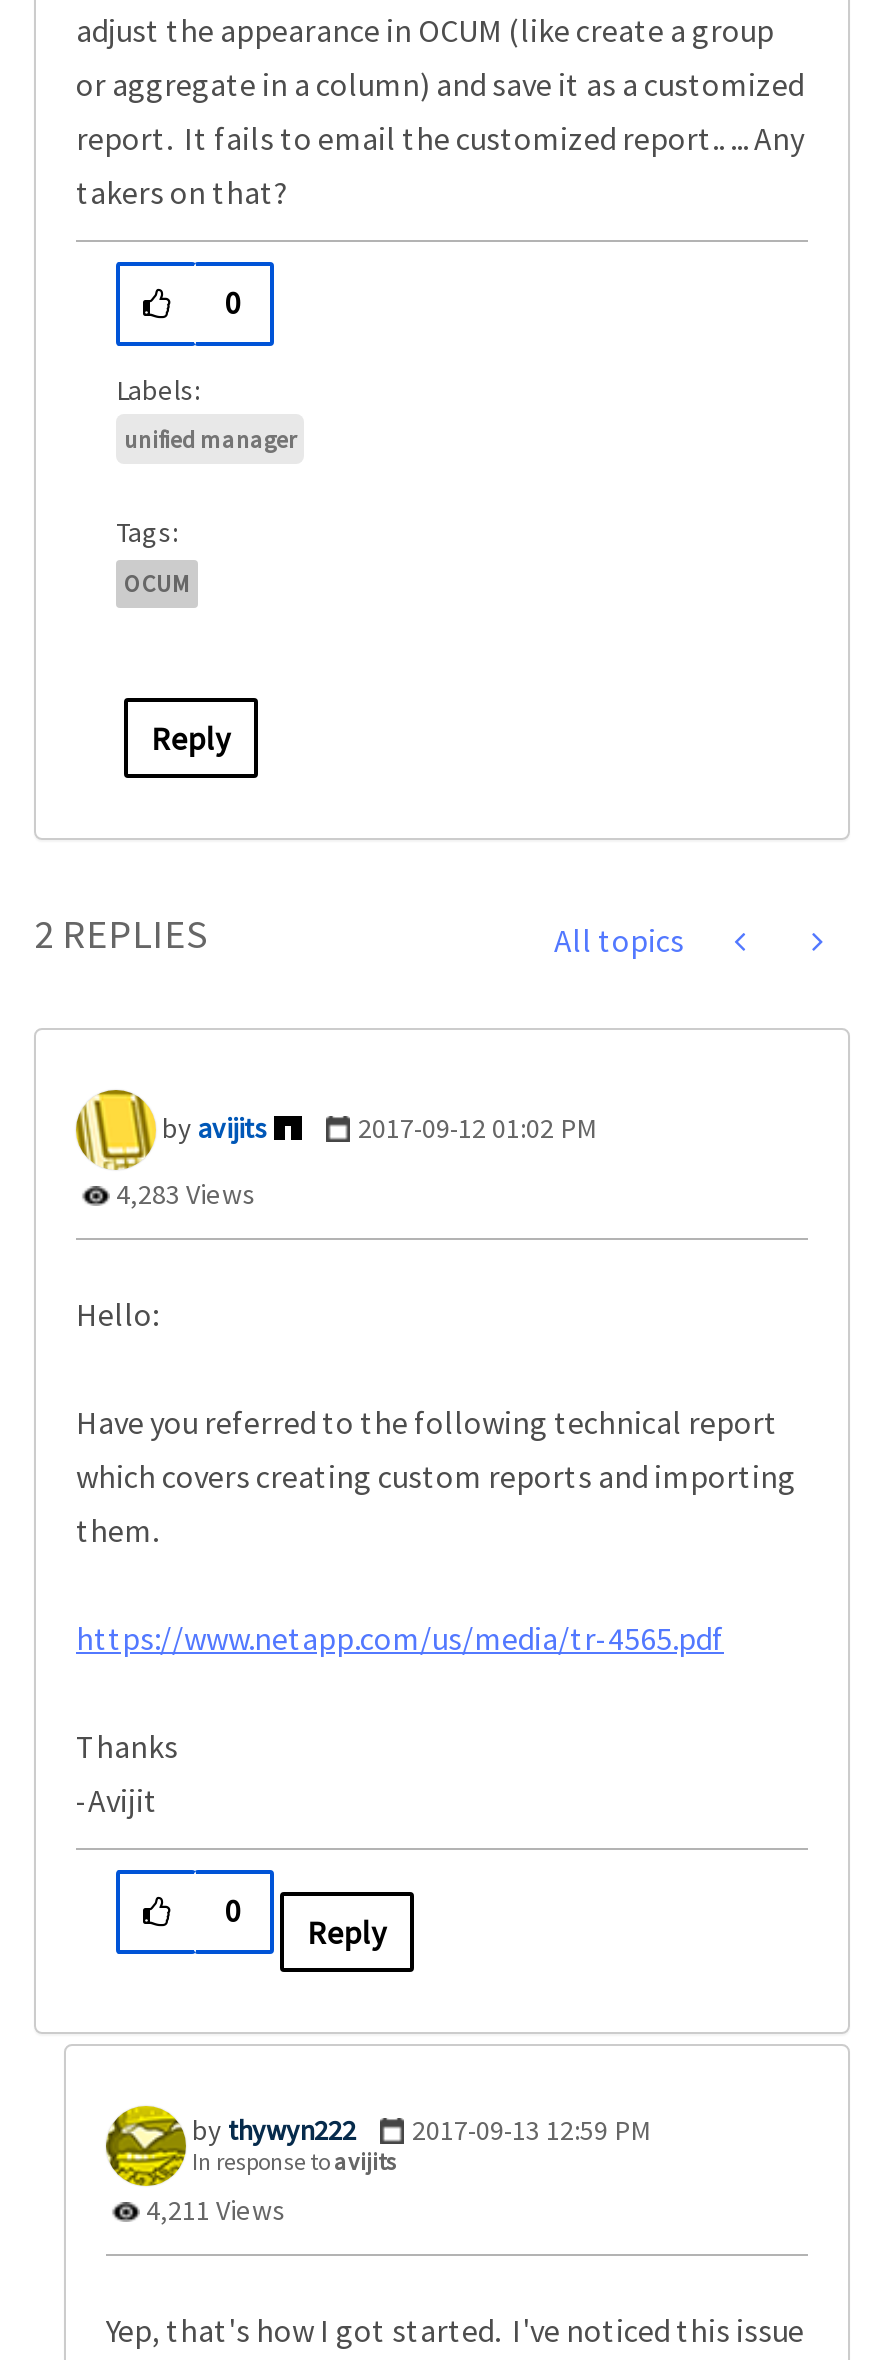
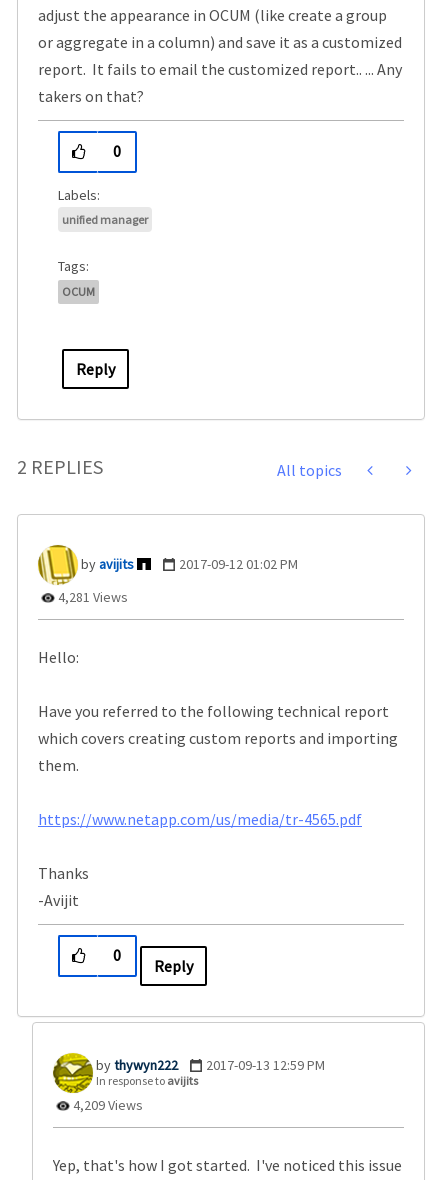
[110,1177,256,1213] 4,283 Views -> [55,588,128,606] 4,281 Views
[140,2193,286,2229] 4,211 Views -> [70,1096,143,1114] 4,209 Views

